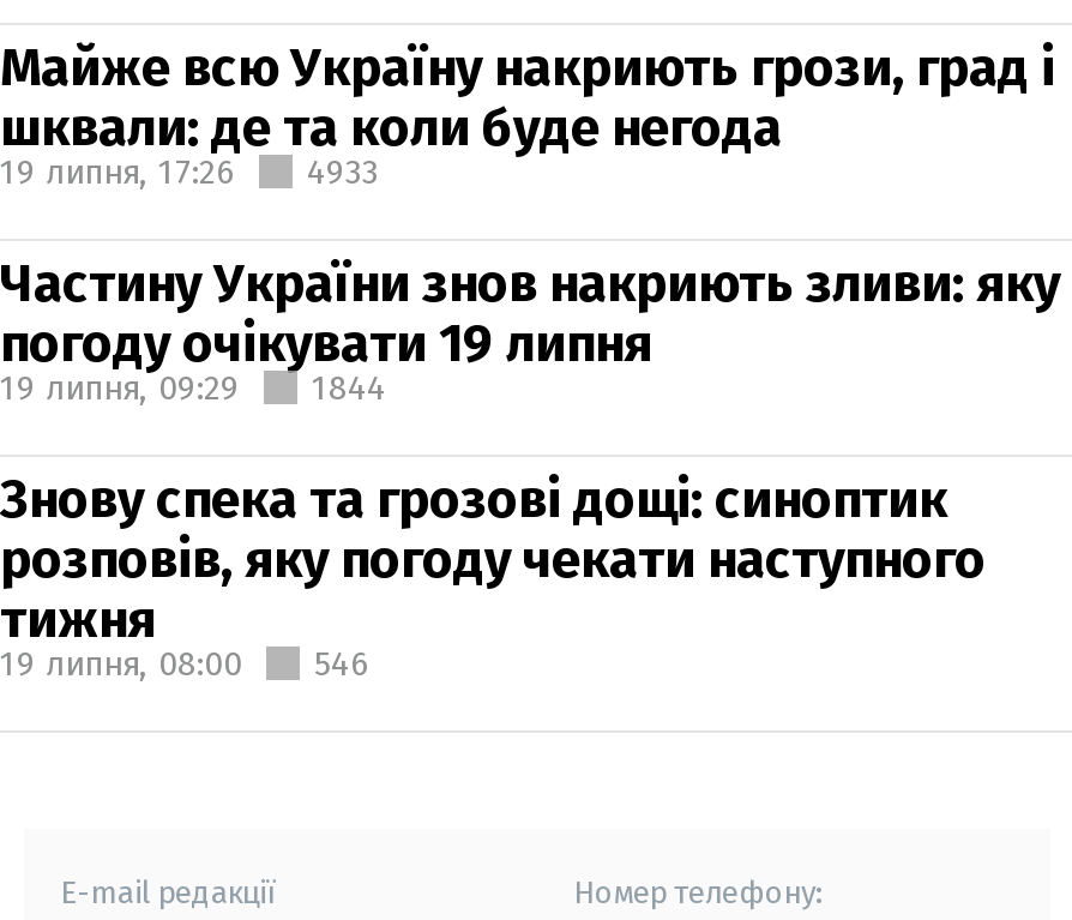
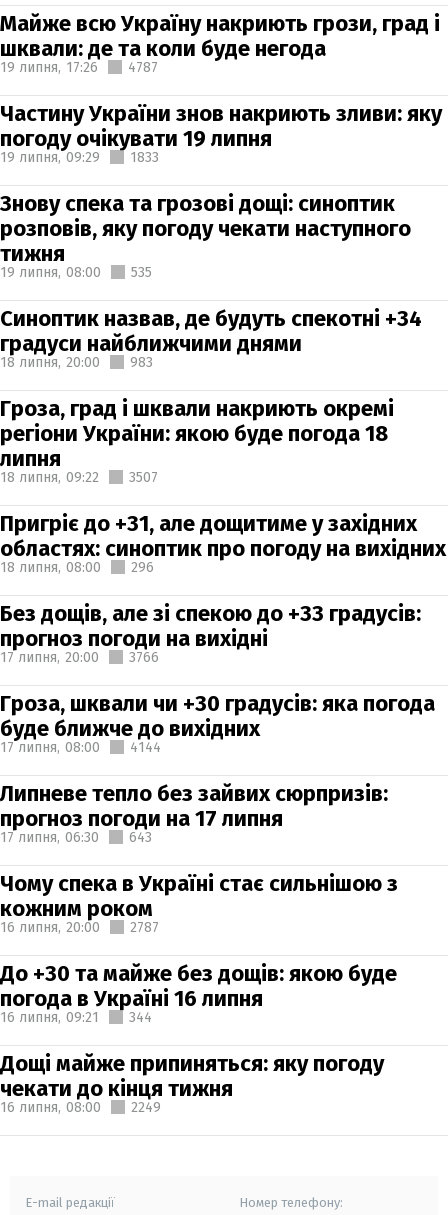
[0,151,379,192] 19 липня, 17:26 4933 -> [0,58,158,75] 19 липня, 17:26 4787
[0,367,386,408] 19 липня, 09:29 1844 -> [0,148,159,165] 19 липня, 09:29 1833
[314,643,369,684] 546 -> [0,263,446,1115] 535 | Синоптик назвав, де будуть спекотні +34 | градуси найближчими днями | 18 липня, 20:00 | 983 | Гроза, град і шквали накриють окремі | регіони України: якою буде погода 18 | липня | 18 липня, 09:22 | 3507 | Пригріє до +31, але дощитиме у західних | областях: синоптик про погоду на вихідних | 18 липня, 08:00 | 296 | Без дощів, але зі спекою до +33 градусів: | прогноз погоди на вихідні | 17 липня, 20:00 | 3766 | Гроза, шквали чи +30 градусів: яка погода | буде ближче до вихідних | 17 липня, 08:00 | 4144 | Липневе тепло без зайвих сюрпризів: | прогноз погоди на 17 липня | 17 липня, 06:30 | 643 | Чому спека в Україні стає сильнішою з | кожним роком | 16 липня, 20:00 | 2787 | До +30 та майже без дощів: якою буде | погода в Україні 16 липня | 16 липня, 09:21 | 344 | Дощі майже припиняться: яку погоду | чекати до кінця тижня | 16 липня, 08:00 | 2249

